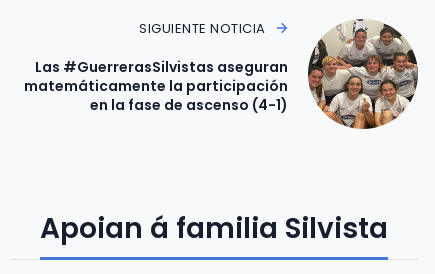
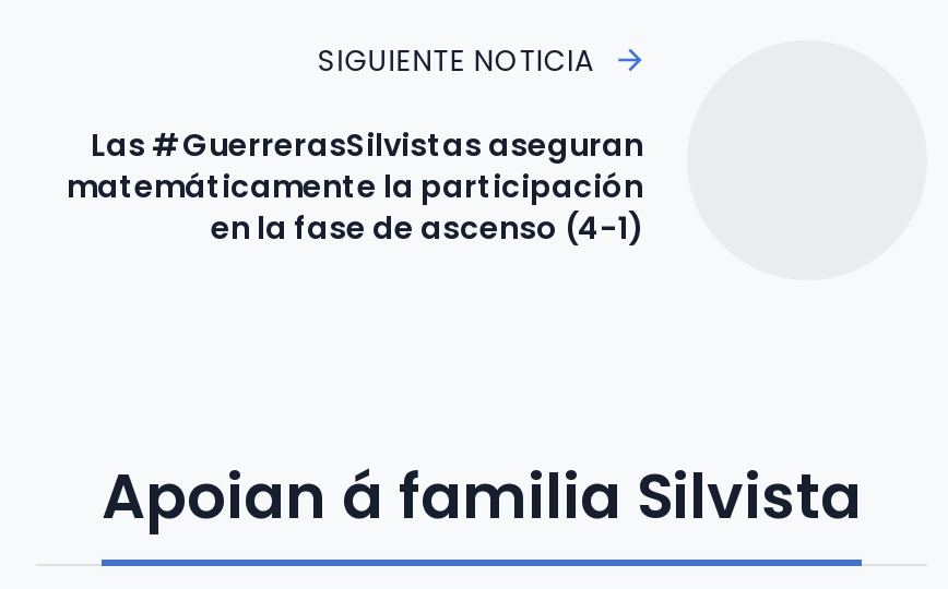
[307,18,419,130] [image] -> none

